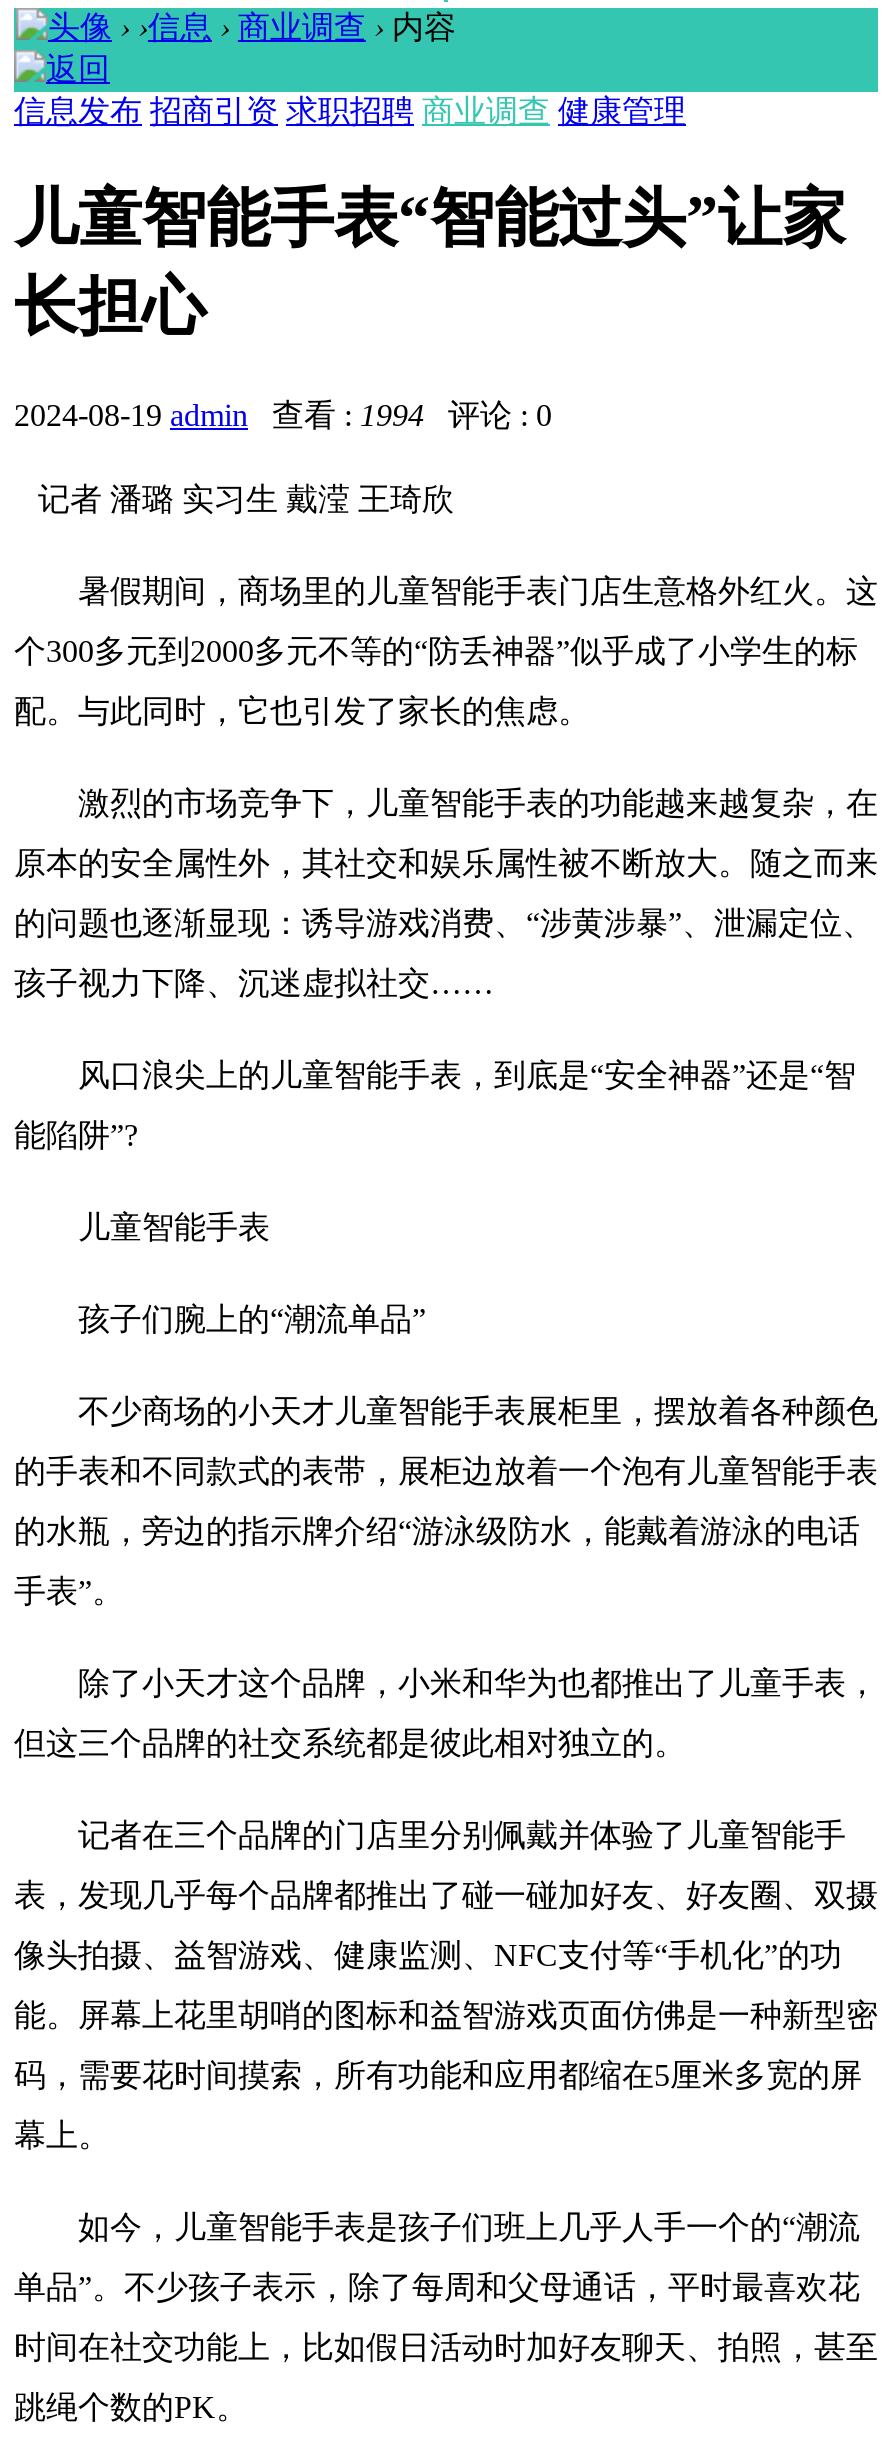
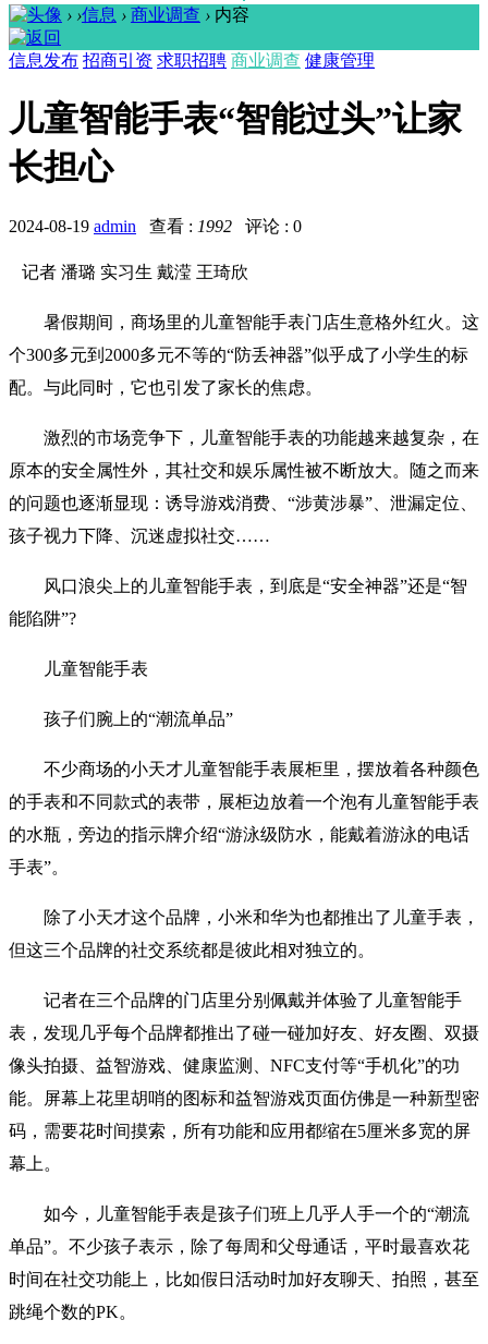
[14,398,568,432] 2024-08-19 admin查看 : 1994评论 : 0 -> [9,217,310,235] 2024-08-19 admin查看 : 1992评论 : 0

